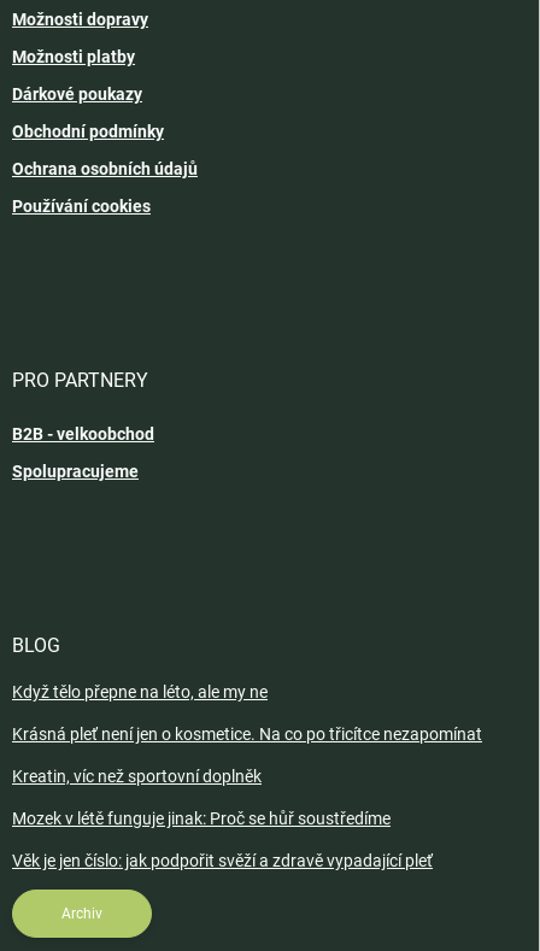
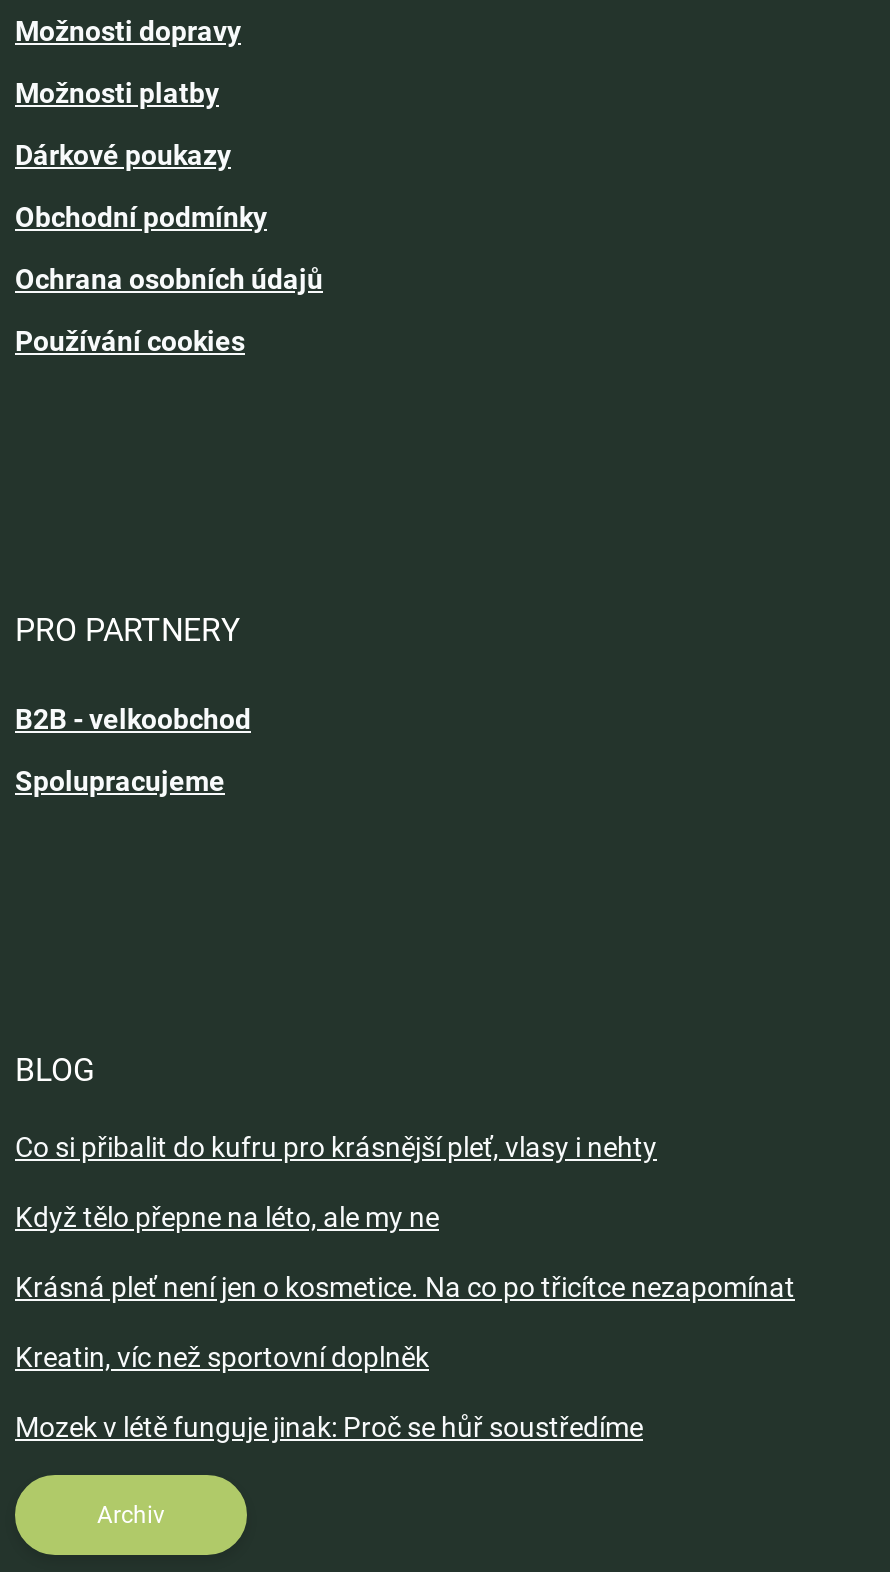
none -> [15,1130,657,1162] Co si přibalit do kufru pro krásnější pleť, vlasy i nehty
moved [12,682,482,828] -> [15,1200,795,1442]: Když tělo přepne na léto, ale my ne | Krásná pleť není jen o kosmetice. Na co po třicítce nezapomínat | Kreatin, víc než sportovní doplněk | Mozek v létě funguje jinak: Proč se hůř soustředíme
[12,851,433,870] Věk je jen číslo: jak podpořit svěží a zdravě vypadající pleť -> none

